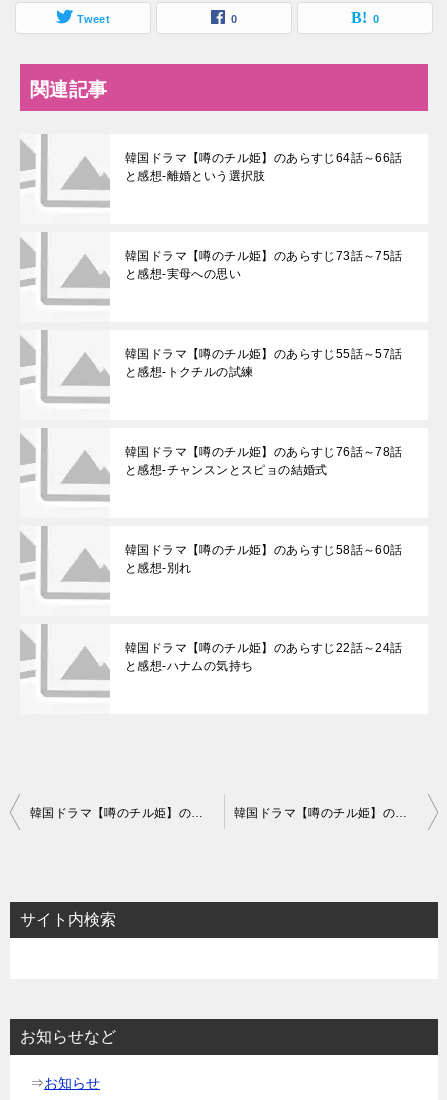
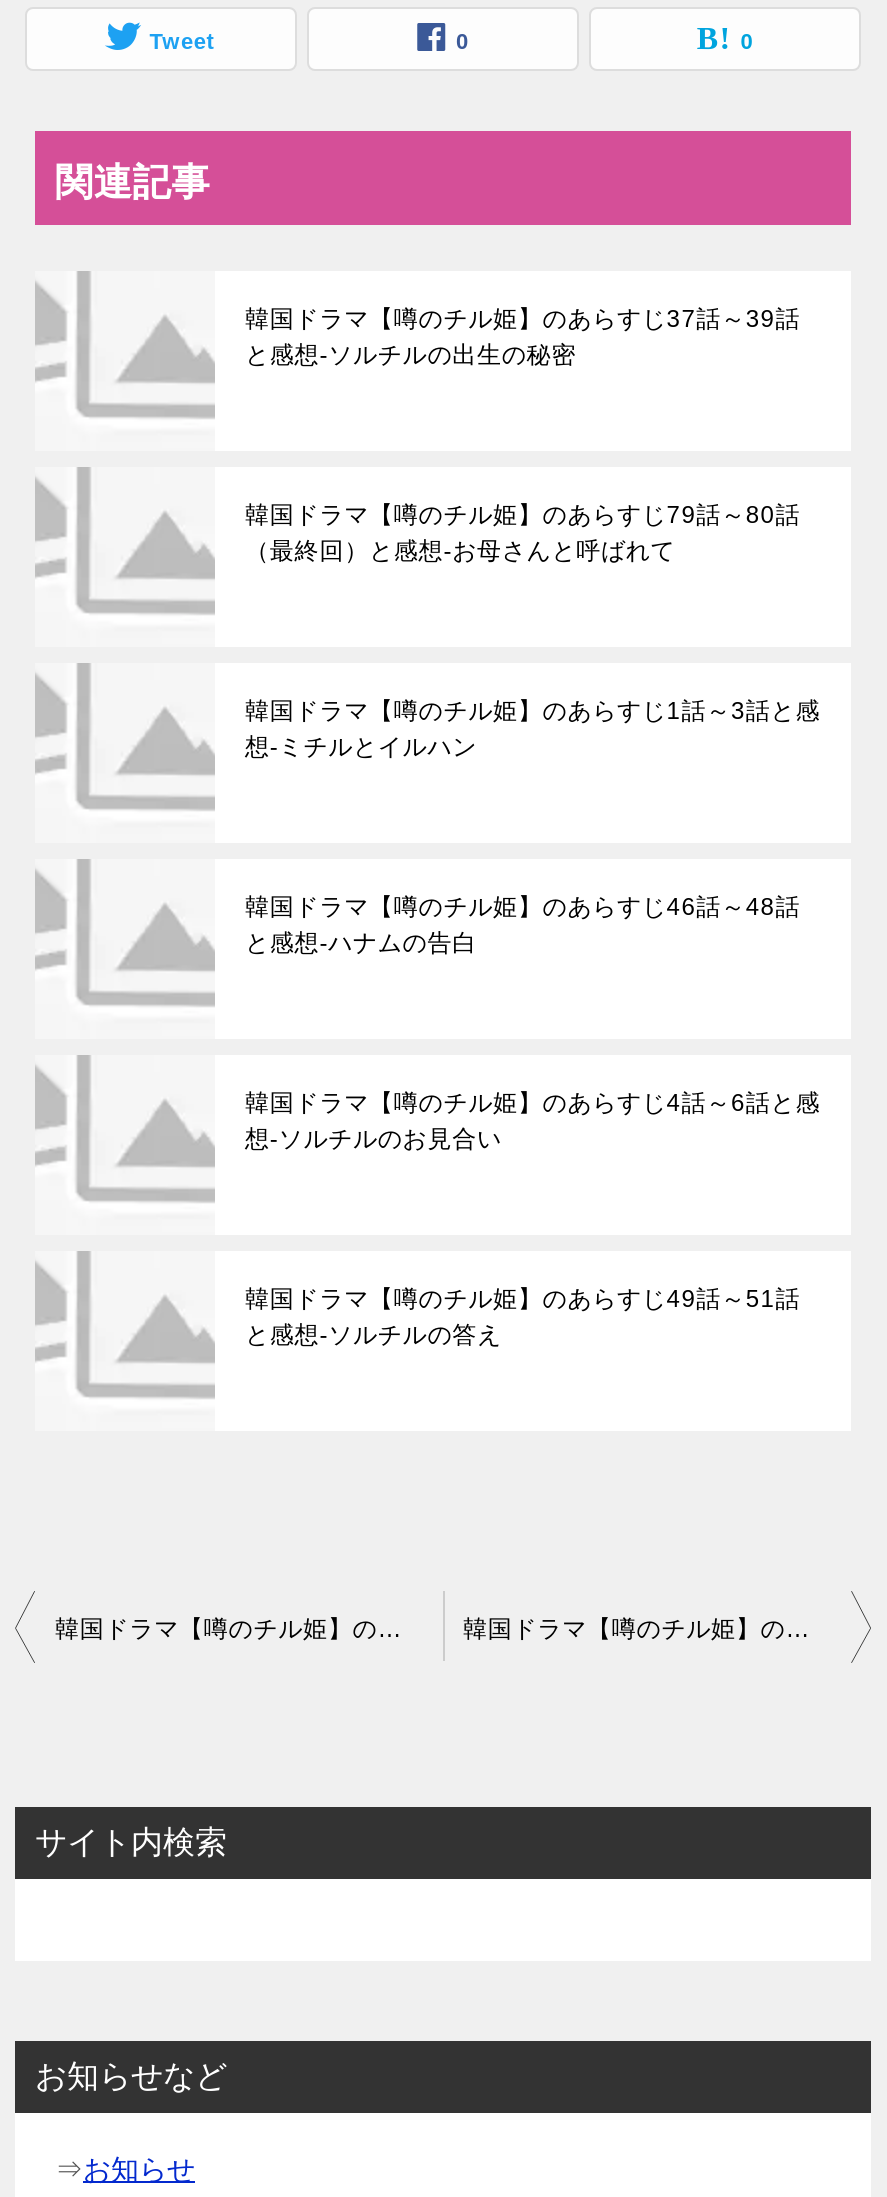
[125,151,403,183] 韓国ドラマ【噂のチル姫】のあらすじ64話～66話 | と感想-離婚という選択肢 -> [245,305,800,369] 韓国ドラマ【噂のチル姫】のあらすじ37話～39話 | と感想-ソルチルの出生の秘密
[125,249,403,281] 韓国ドラマ【噂のチル姫】のあらすじ73話～75話 | と感想-実母への思い -> [245,501,800,565] 韓国ドラマ【噂のチル姫】のあらすじ79話～80話 | （最終回）と感想-お母さんと呼ばれて
[125,347,403,379] 韓国ドラマ【噂のチル姫】のあらすじ55話～57話 | と感想-トクチルの試練 -> [245,697,820,761] 韓国ドラマ【噂のチル姫】のあらすじ1話～3話と感 | 想-ミチルとイルハン
[125,445,403,477] 韓国ドラマ【噂のチル姫】のあらすじ76話～78話 | と感想-チャンスンとスピョの結婚式 -> [245,893,800,957] 韓国ドラマ【噂のチル姫】のあらすじ46話～48話 | と感想-ハナムの告白
[125,543,403,575] 韓国ドラマ【噂のチル姫】のあらすじ58話～60話 | と感想-別れ -> [245,1089,820,1153] 韓国ドラマ【噂のチル姫】のあらすじ4話～6話と感 | 想-ソルチルのお見合い
[125,641,403,673] 韓国ドラマ【噂のチル姫】のあらすじ22話～24話 | と感想-ハナムの気持ち -> [245,1285,800,1349] 韓国ドラマ【噂のチル姫】のあらすじ49話～51話 | と感想-ソルチルの答え

